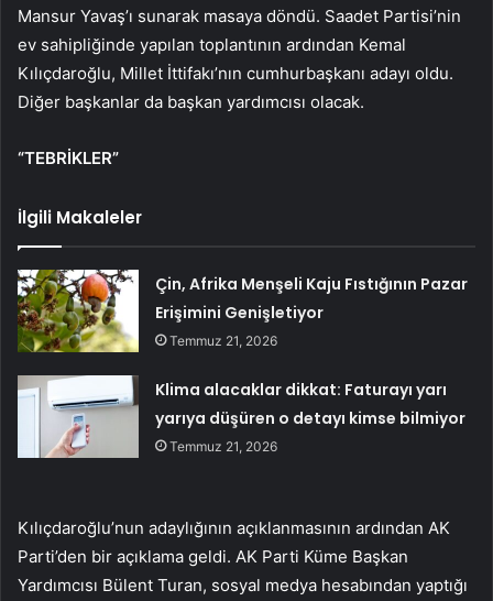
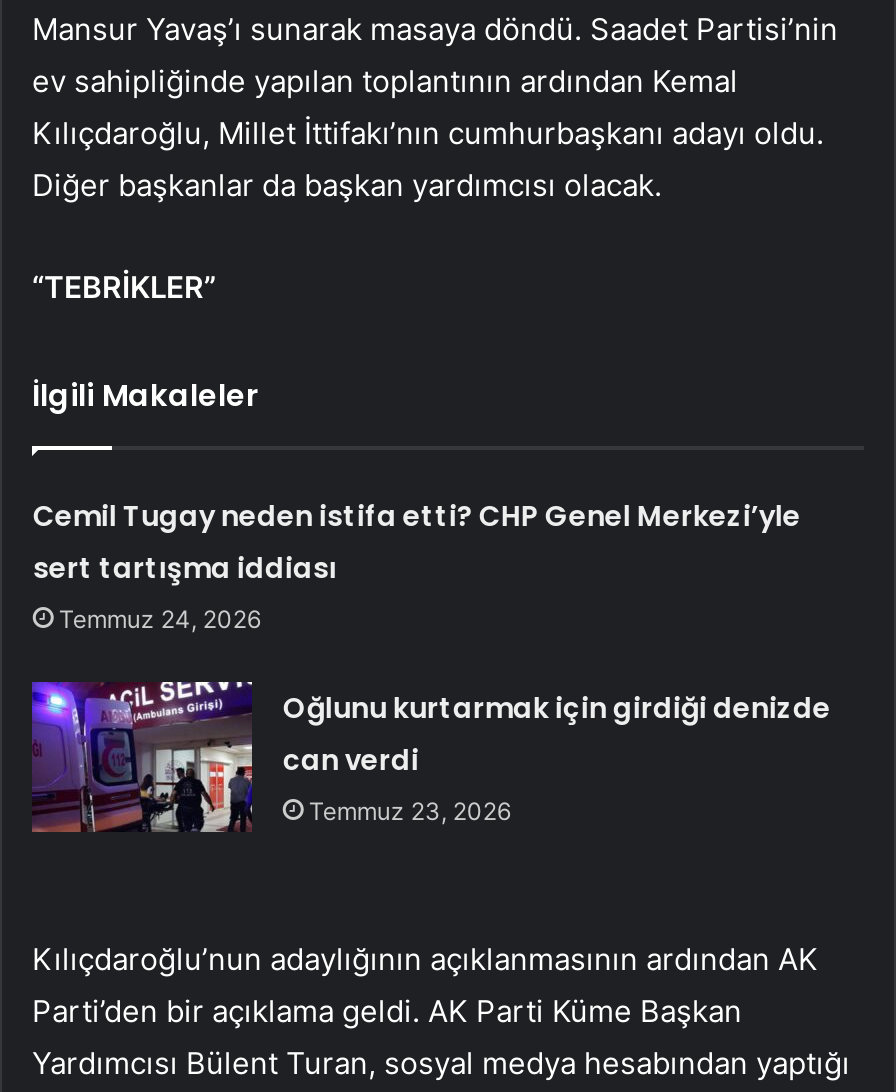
[155,273,468,349] Çin, Afrika Menşeli Kaju Fıstığının Pazar | Erişimini Genişletiyor | Temmuz 21, 2026 -> [33,495,801,633] Cemil Tugay neden istifa etti? CHP Genel Merkezi’yle | sert tartışma iddiası | Temmuz 24, 2026
[17,374,466,459] [image] | Klima alacaklar dikkat: Faturayı yarı | yarıya düşüren o detayı kimse bilmiyor | Temmuz 21, 2026 -> [30,680,831,834] [image] | Oğlunu kurtarmak için girdiği denizde | can verdi | Temmuz 23, 2026

